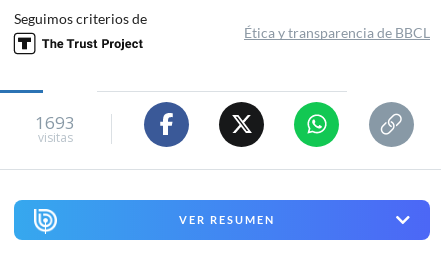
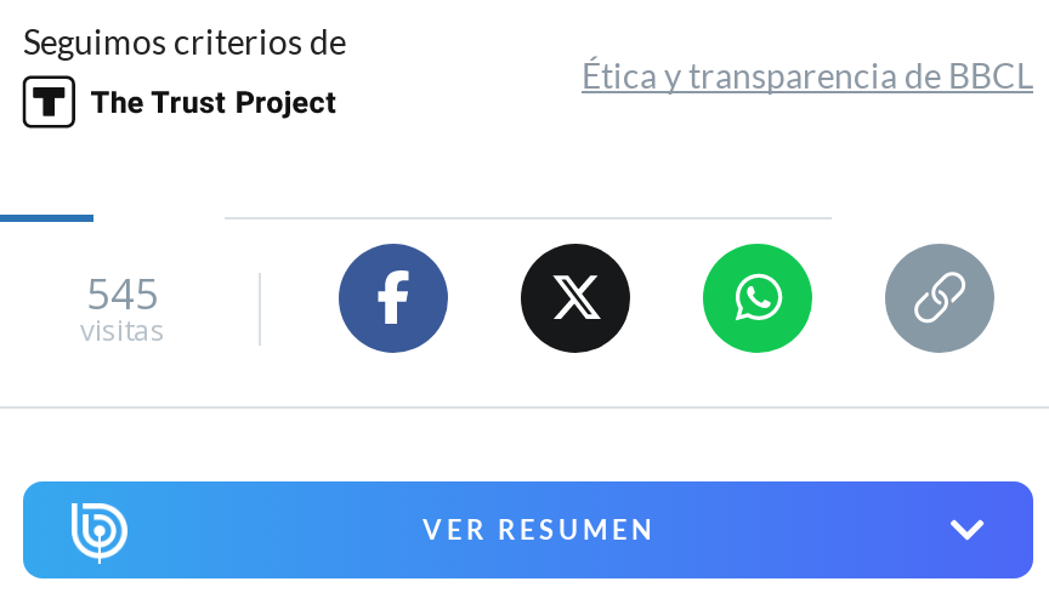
[35,111,75,134] 1693 -> [86,266,159,322] 545

